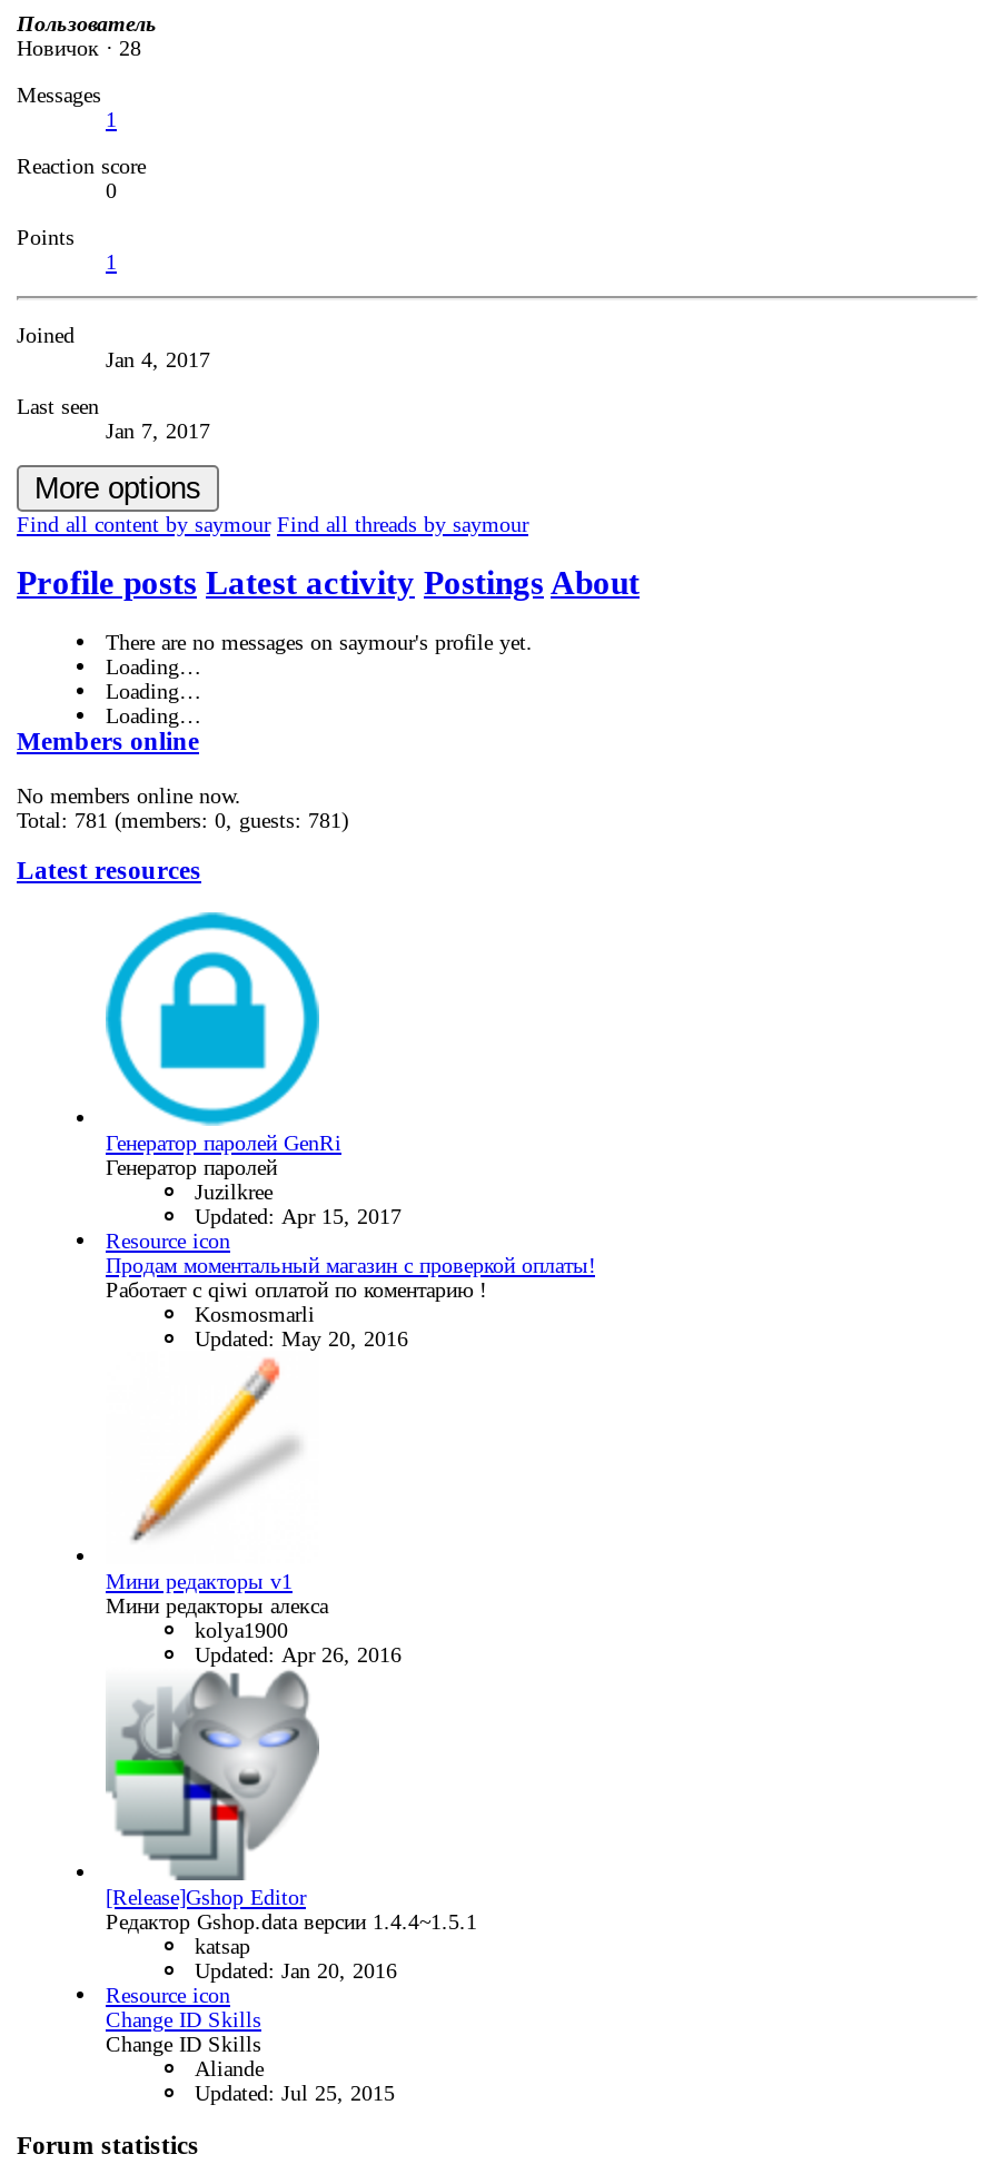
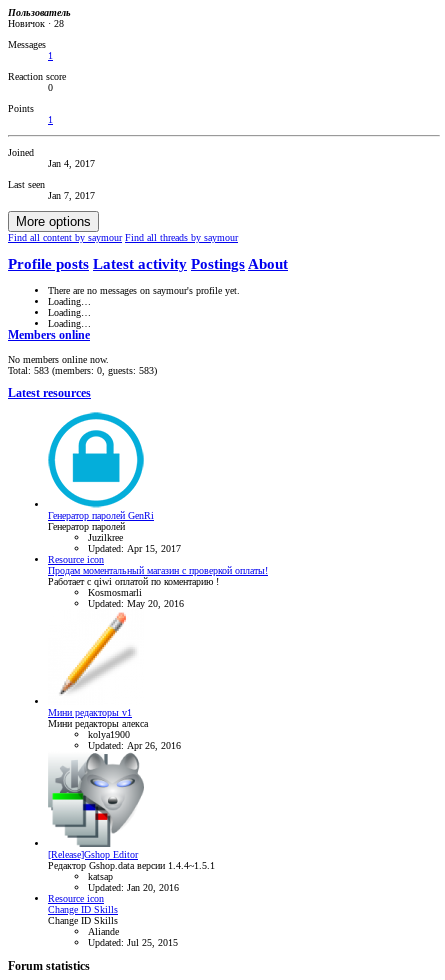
[17,807,348,832] Total: 781 (members: 0, guests: 781) -> [8,365,157,376] Total: 583 (members: 0, guests: 583)

